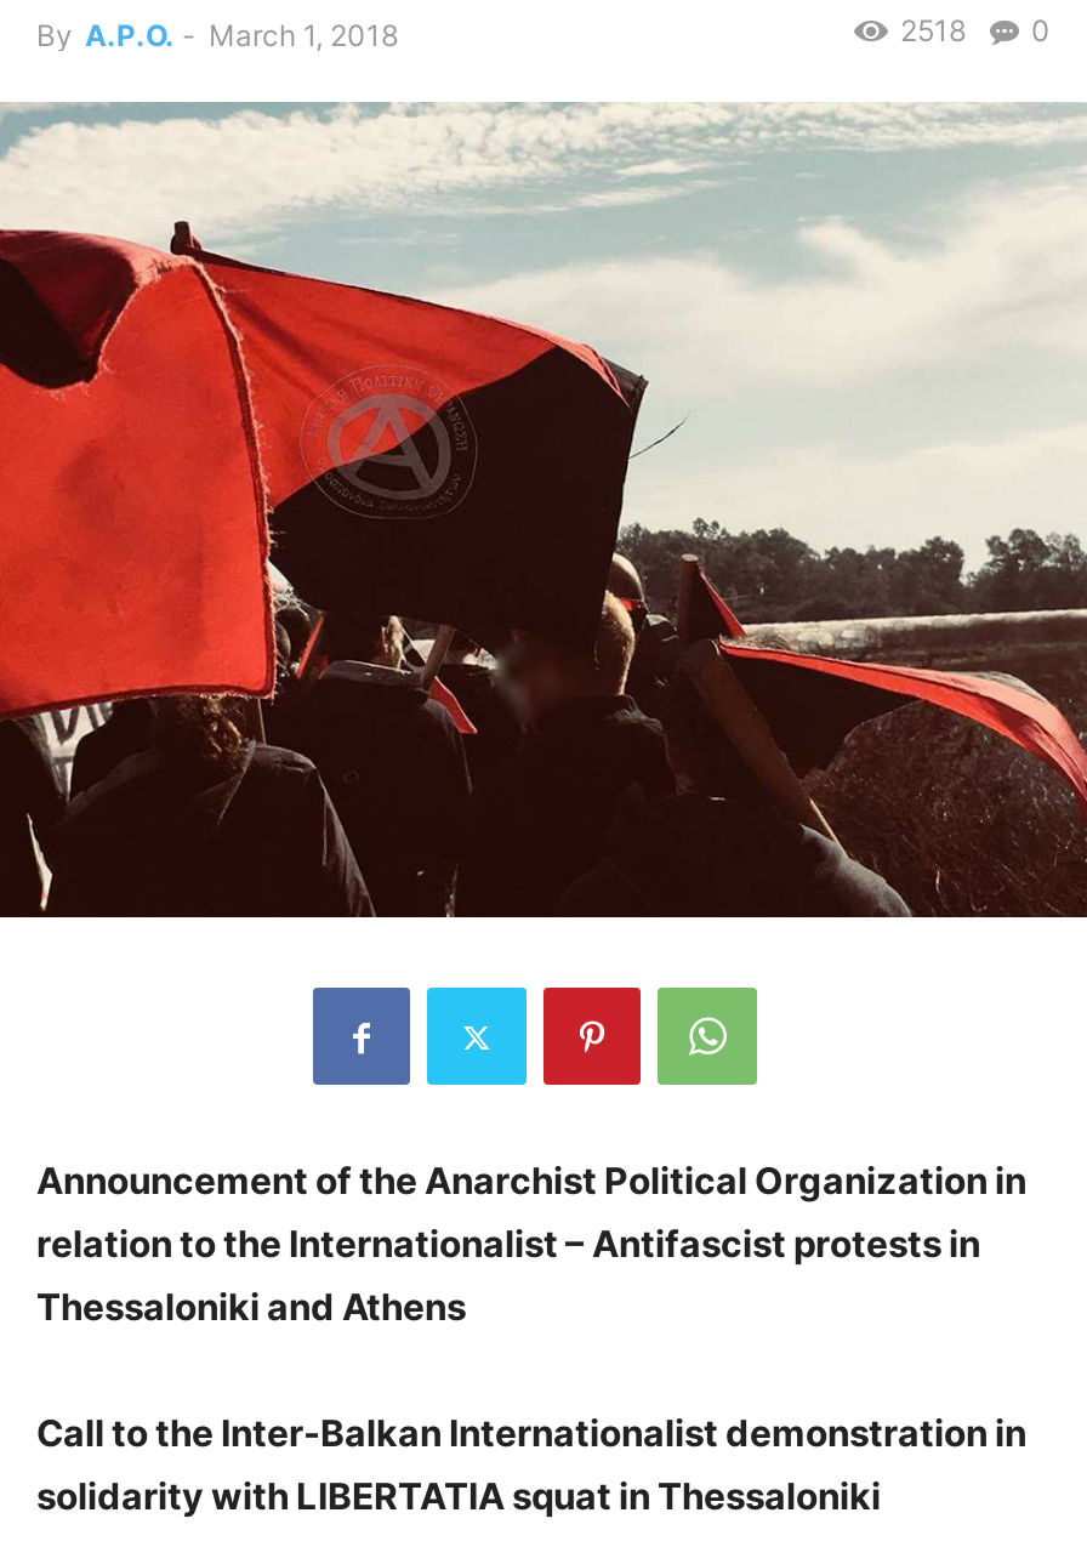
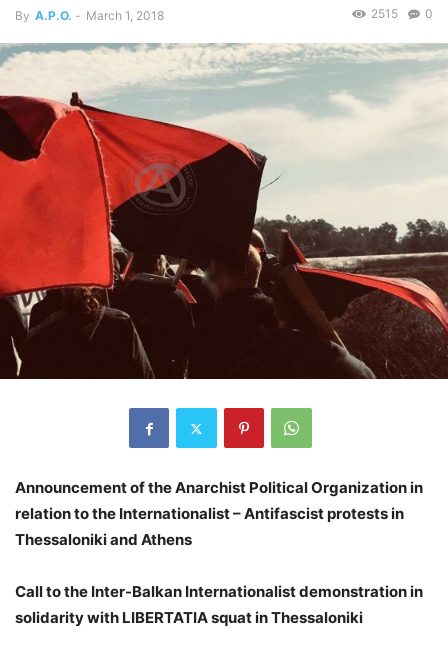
[900,12,1051,49] 2518 0 -> [371,6,433,21] 2515 0

